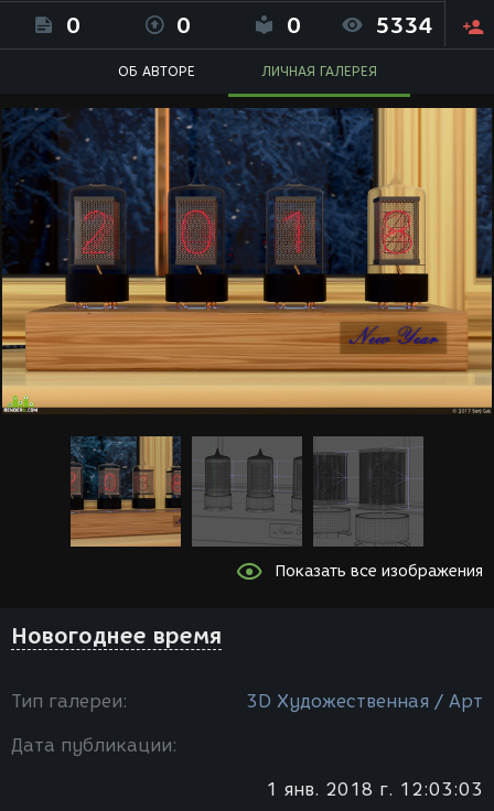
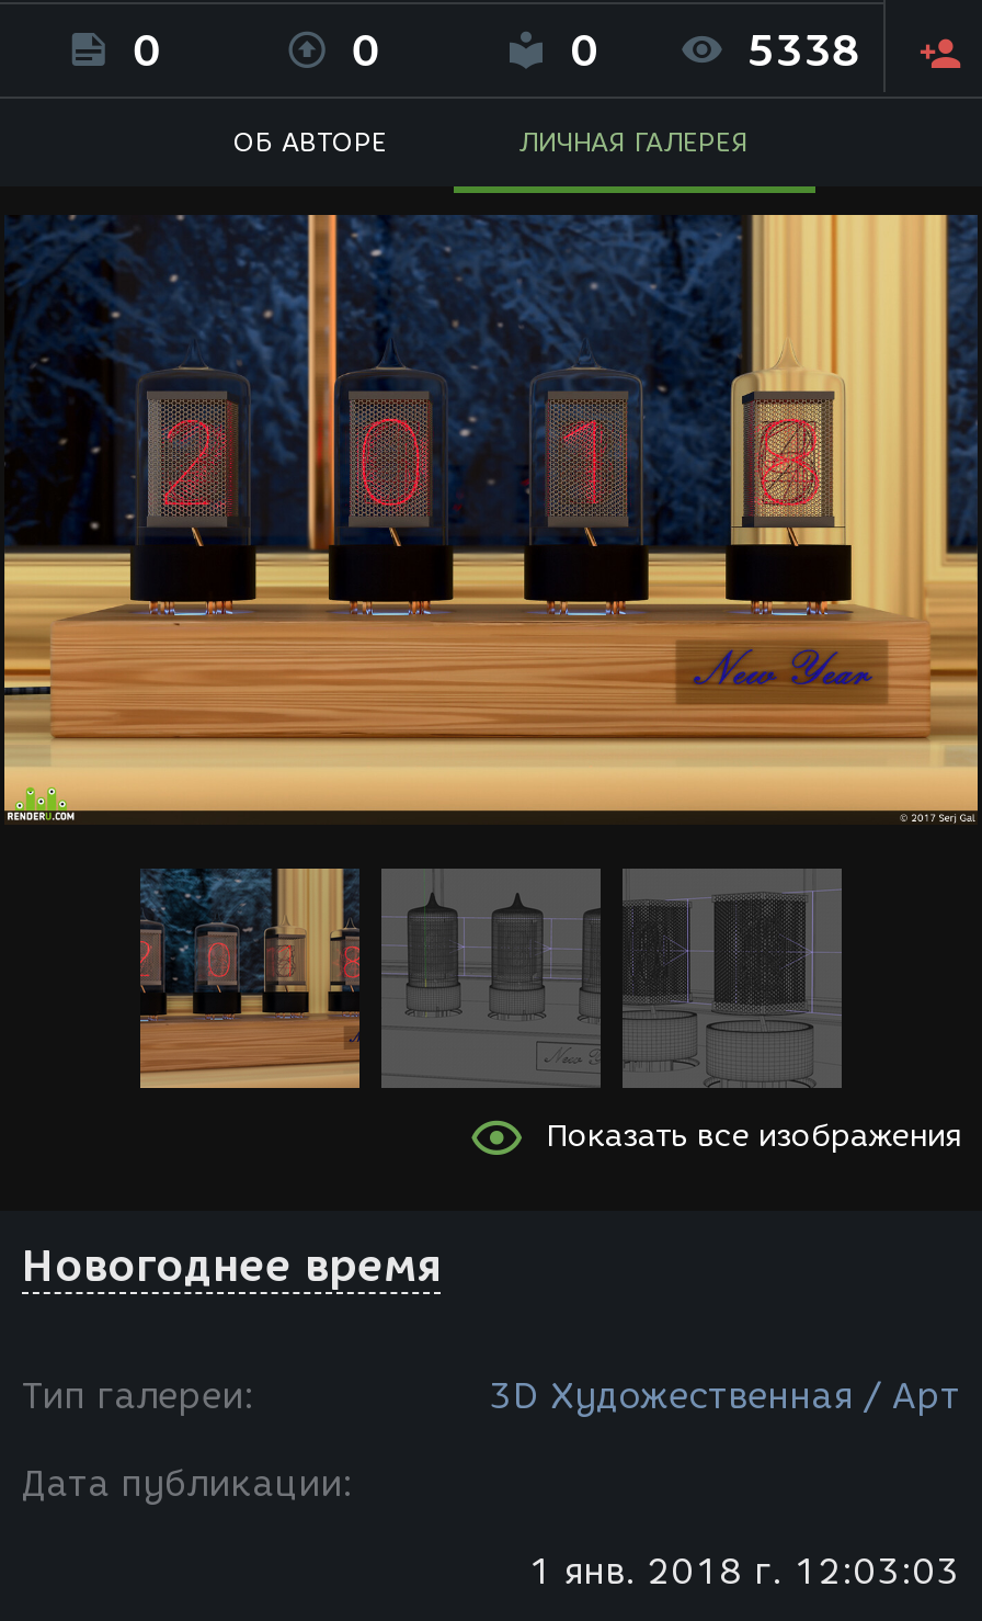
[375,12,433,39] 5334 -> [746,24,860,77] 5338

